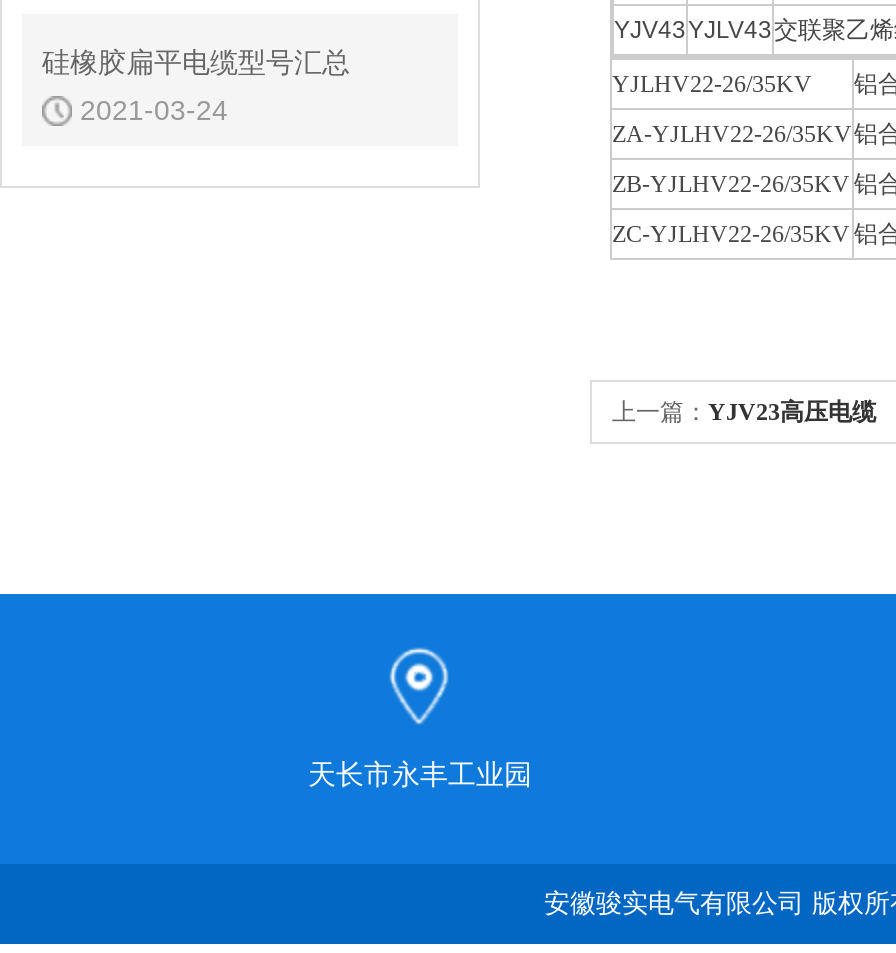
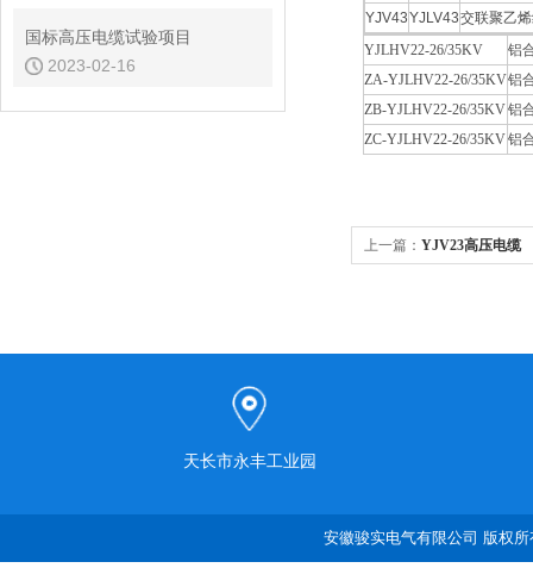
[42,48,350,78] 硅橡胶扁平电缆型号汇总 -> [25,29,192,46] 国标高压电缆试验项目
[80,94,228,126] 2021-03-24 -> [48,56,136,75] 2023-02-16

